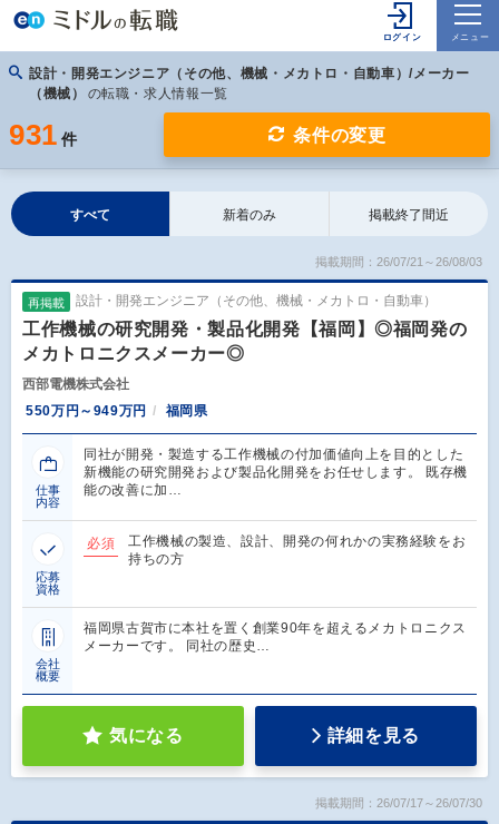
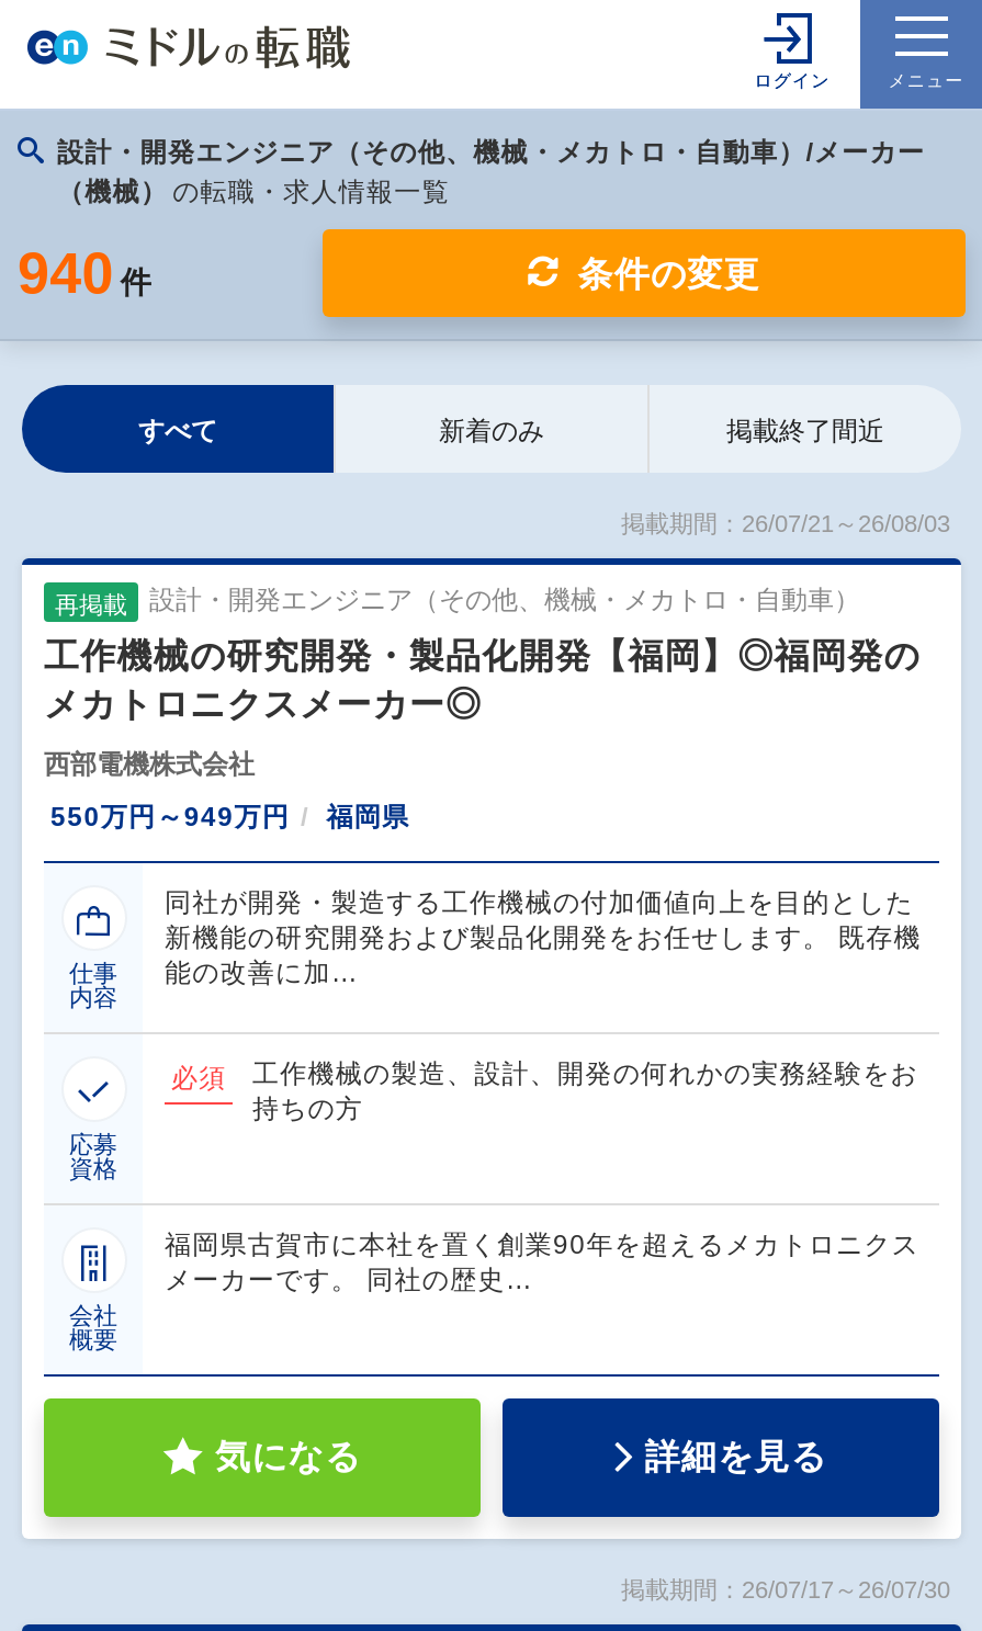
[9,117,78,151] 931 件 -> [18,239,153,305] 940 件

